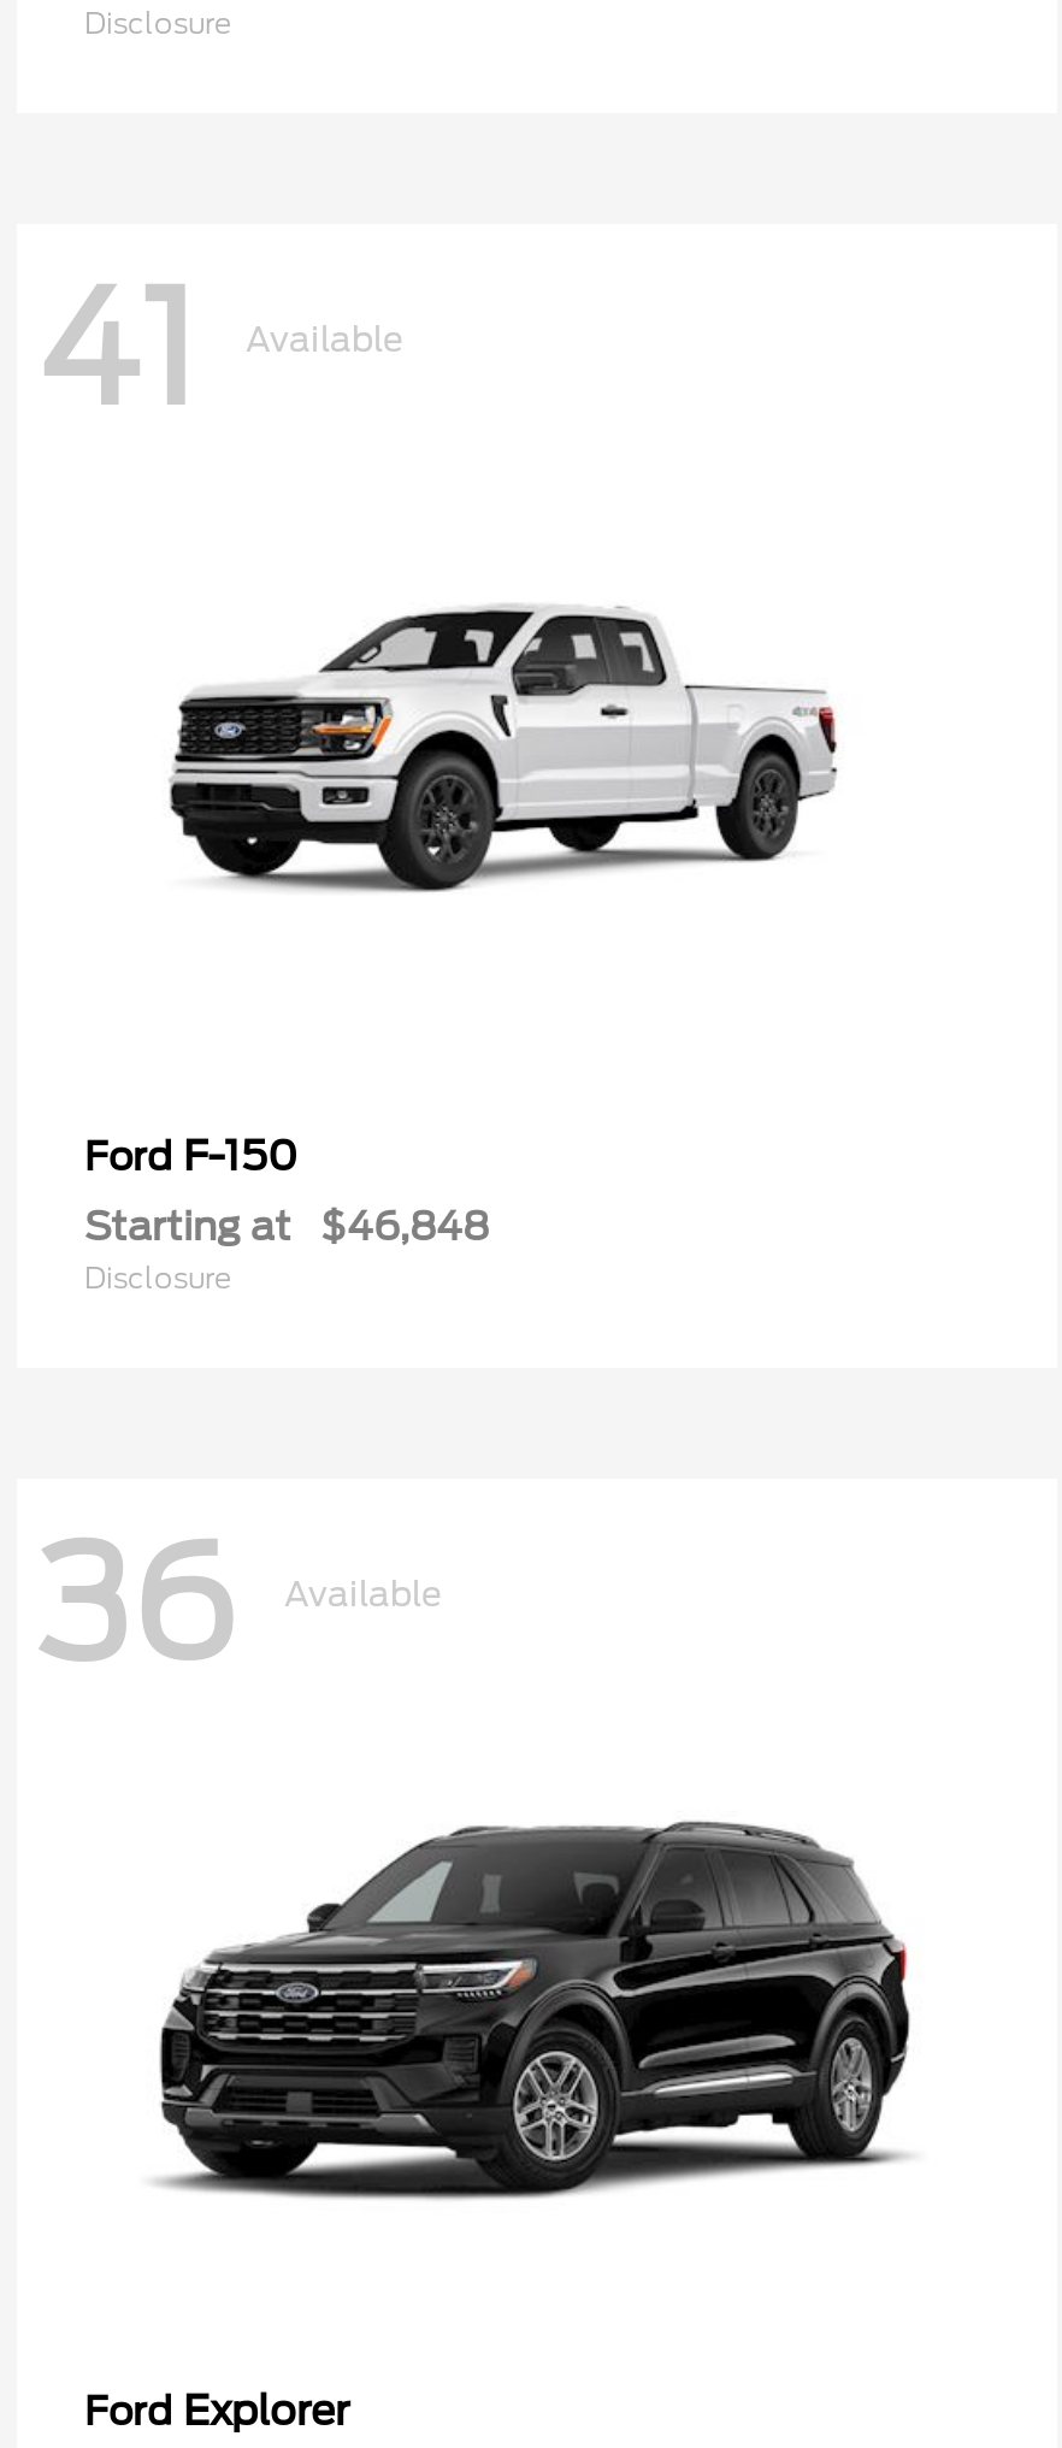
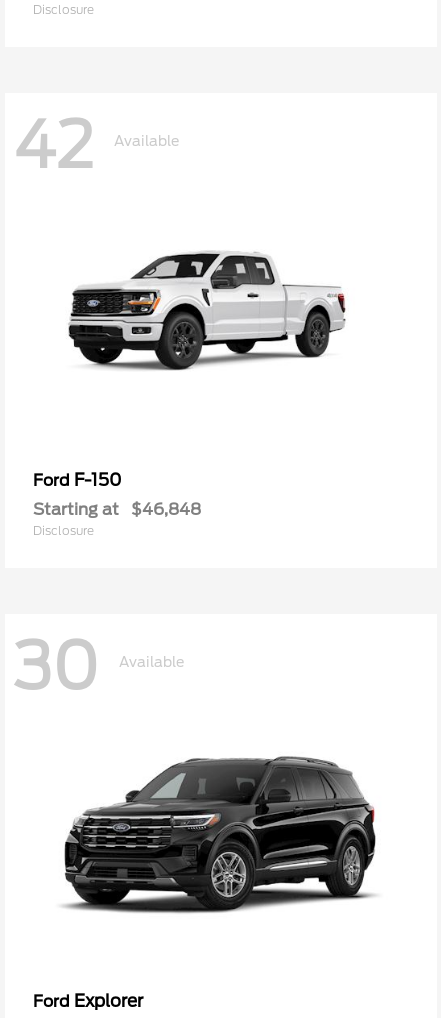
[36,259,402,442] 41 Available -> [13,107,179,183] 42 Available
[36,1513,441,1696] 36 Available -> [13,628,184,704] 30 Available

